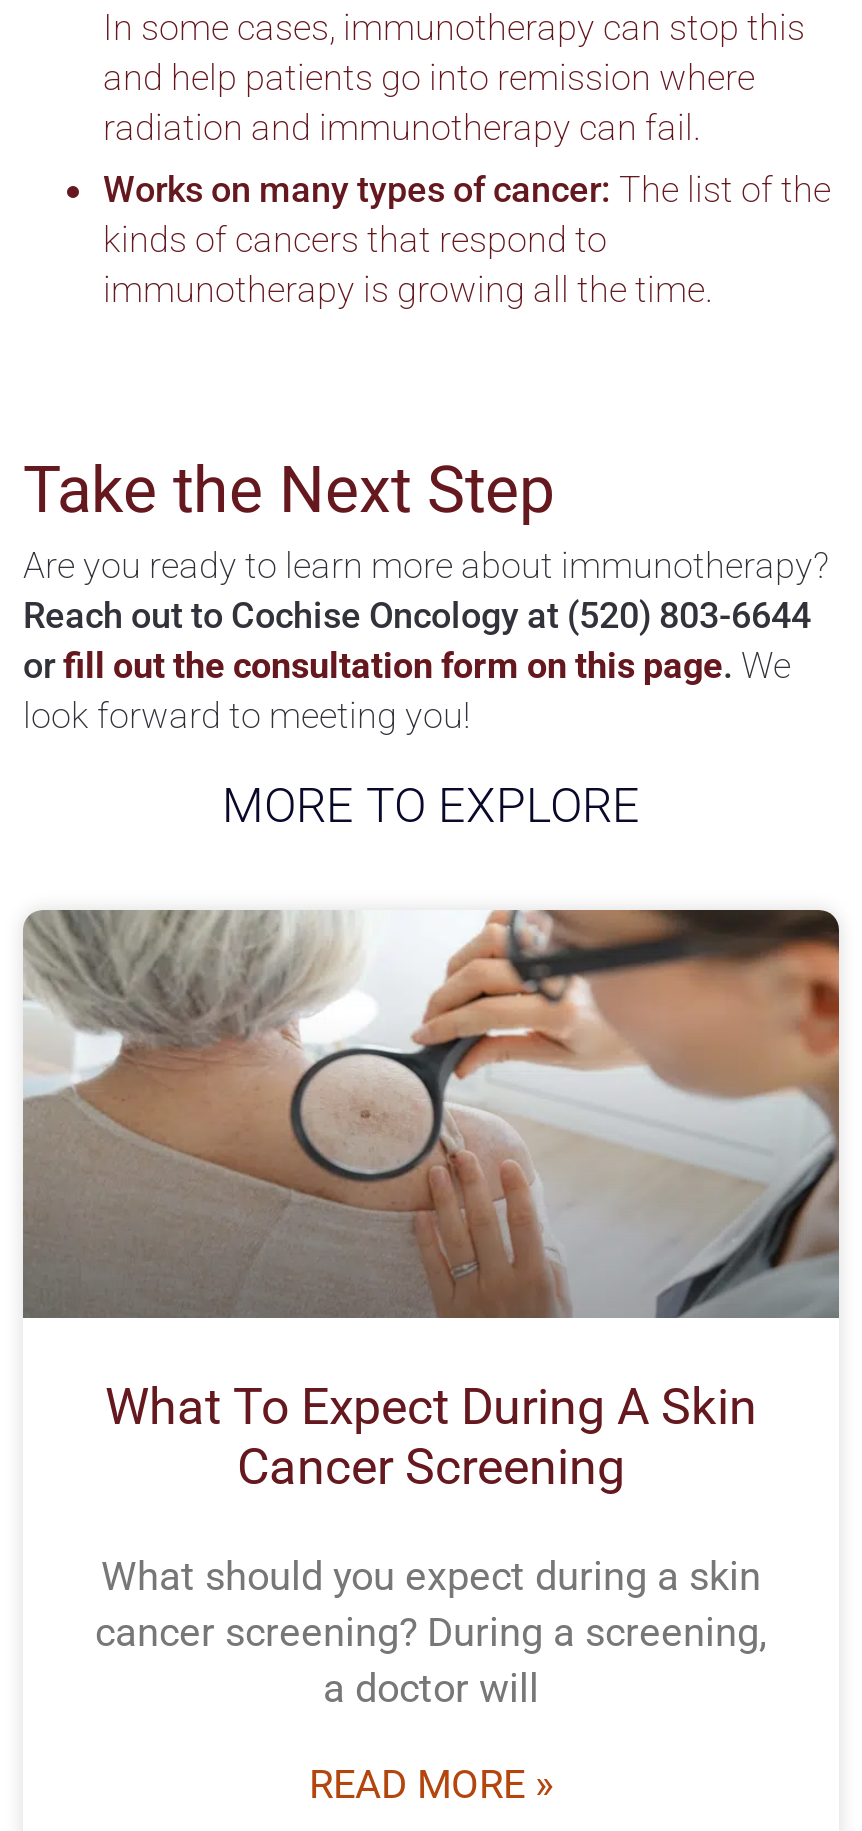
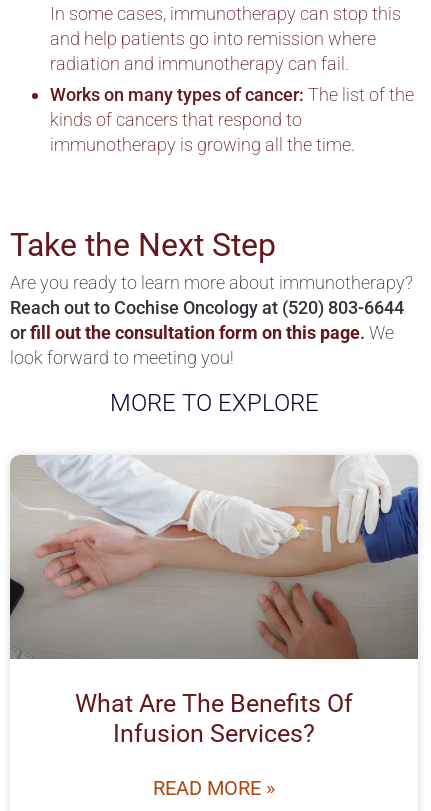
[23,908,841,1712] [image] | What To Expect During A Skin | Cancer Screening | What should you expect during a skin | cancer screening? During a screening, | a doctor will -> [9,455,419,748] [image] | What Are The Benefits Of | Infusion Services?

